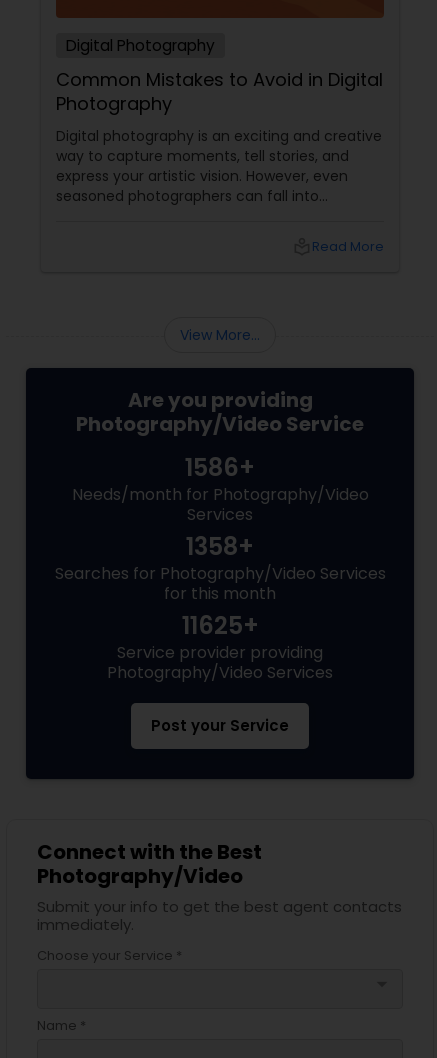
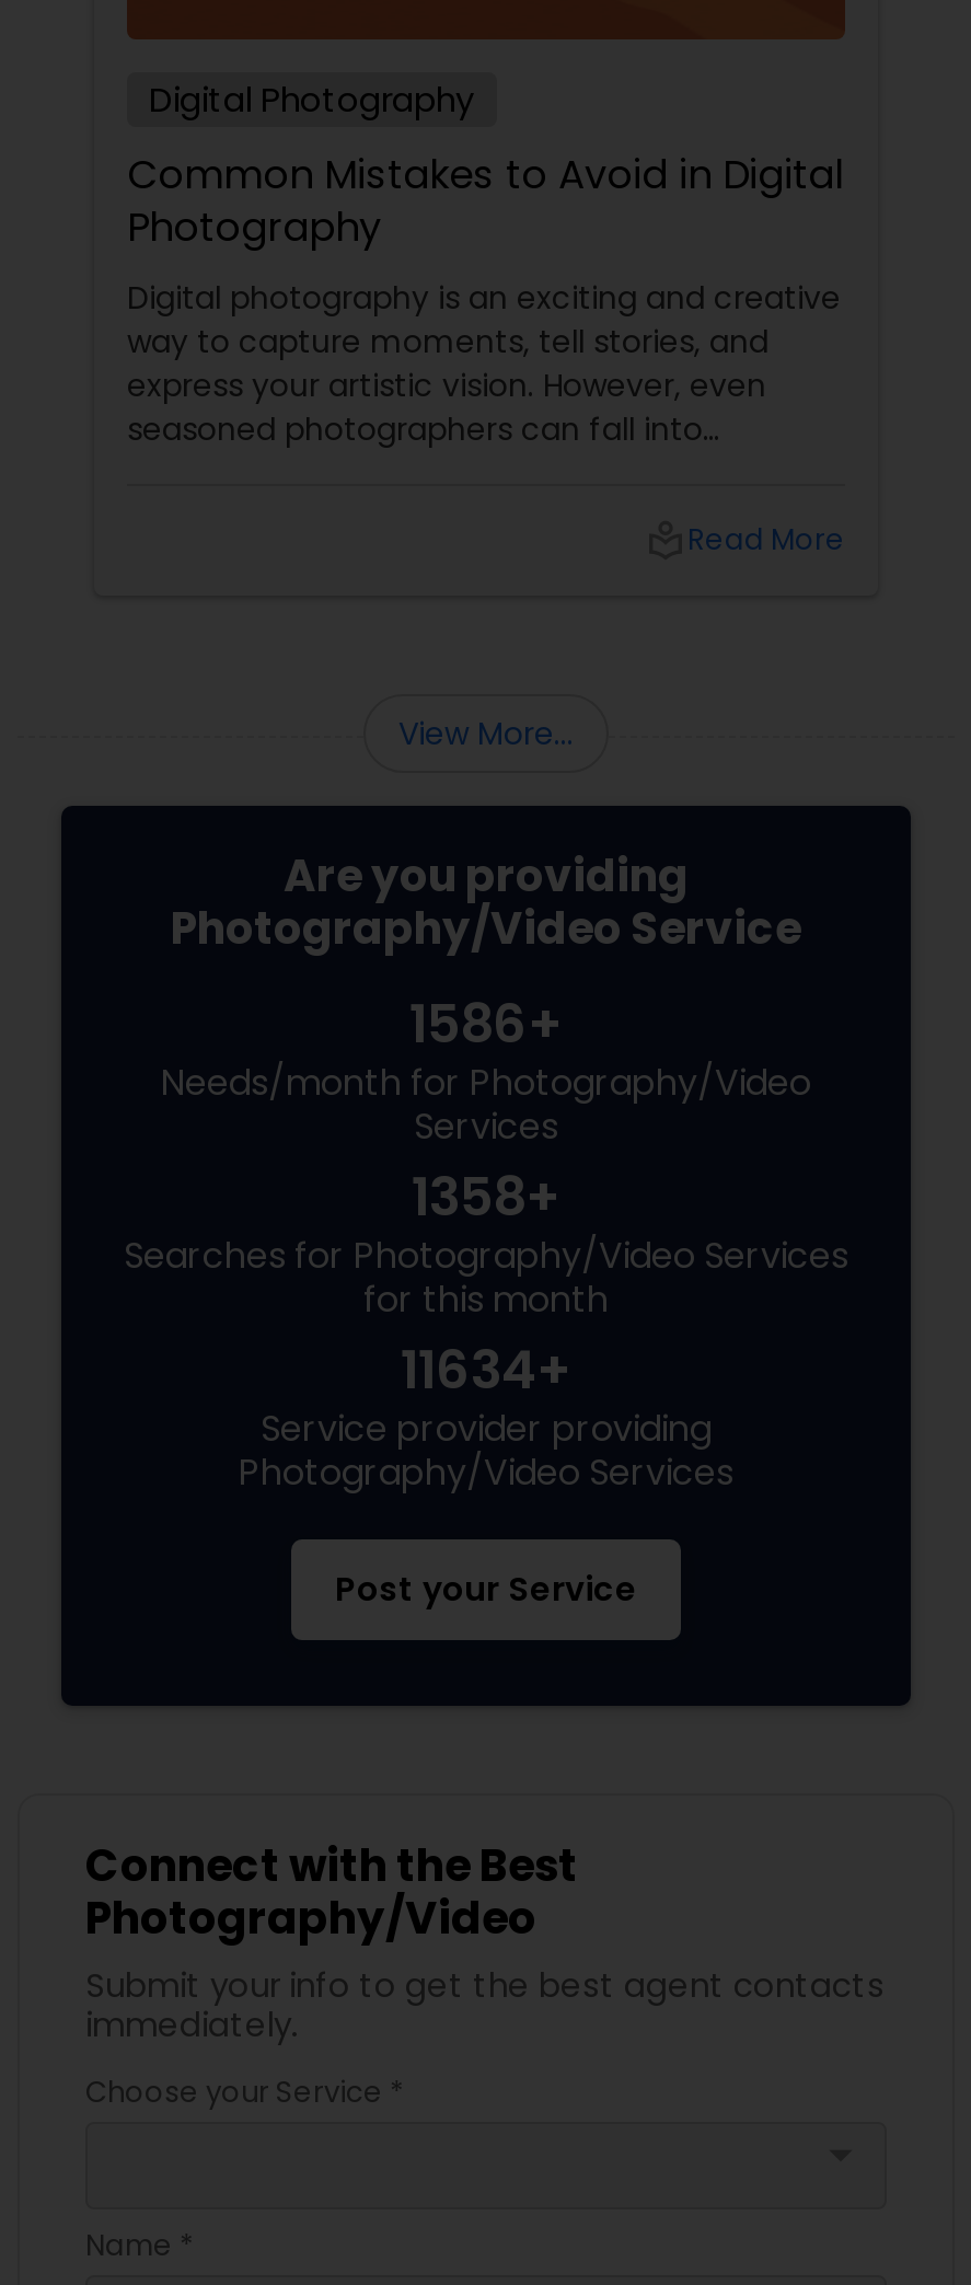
[181,609,258,642] 11625+ -> [401,1334,571,1406] 11634+

